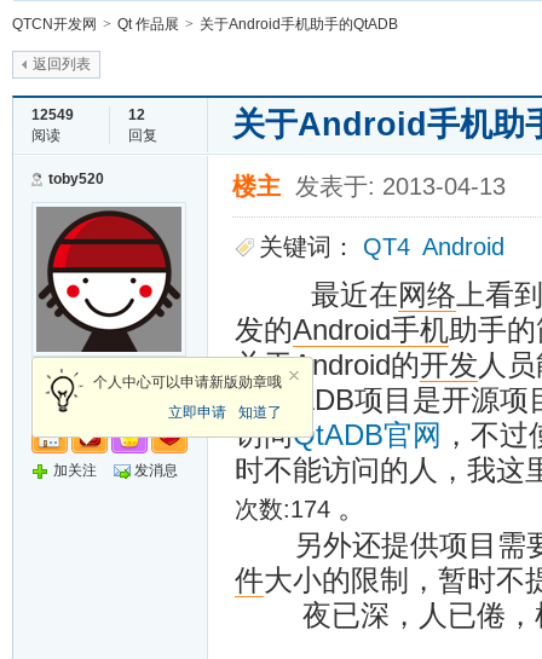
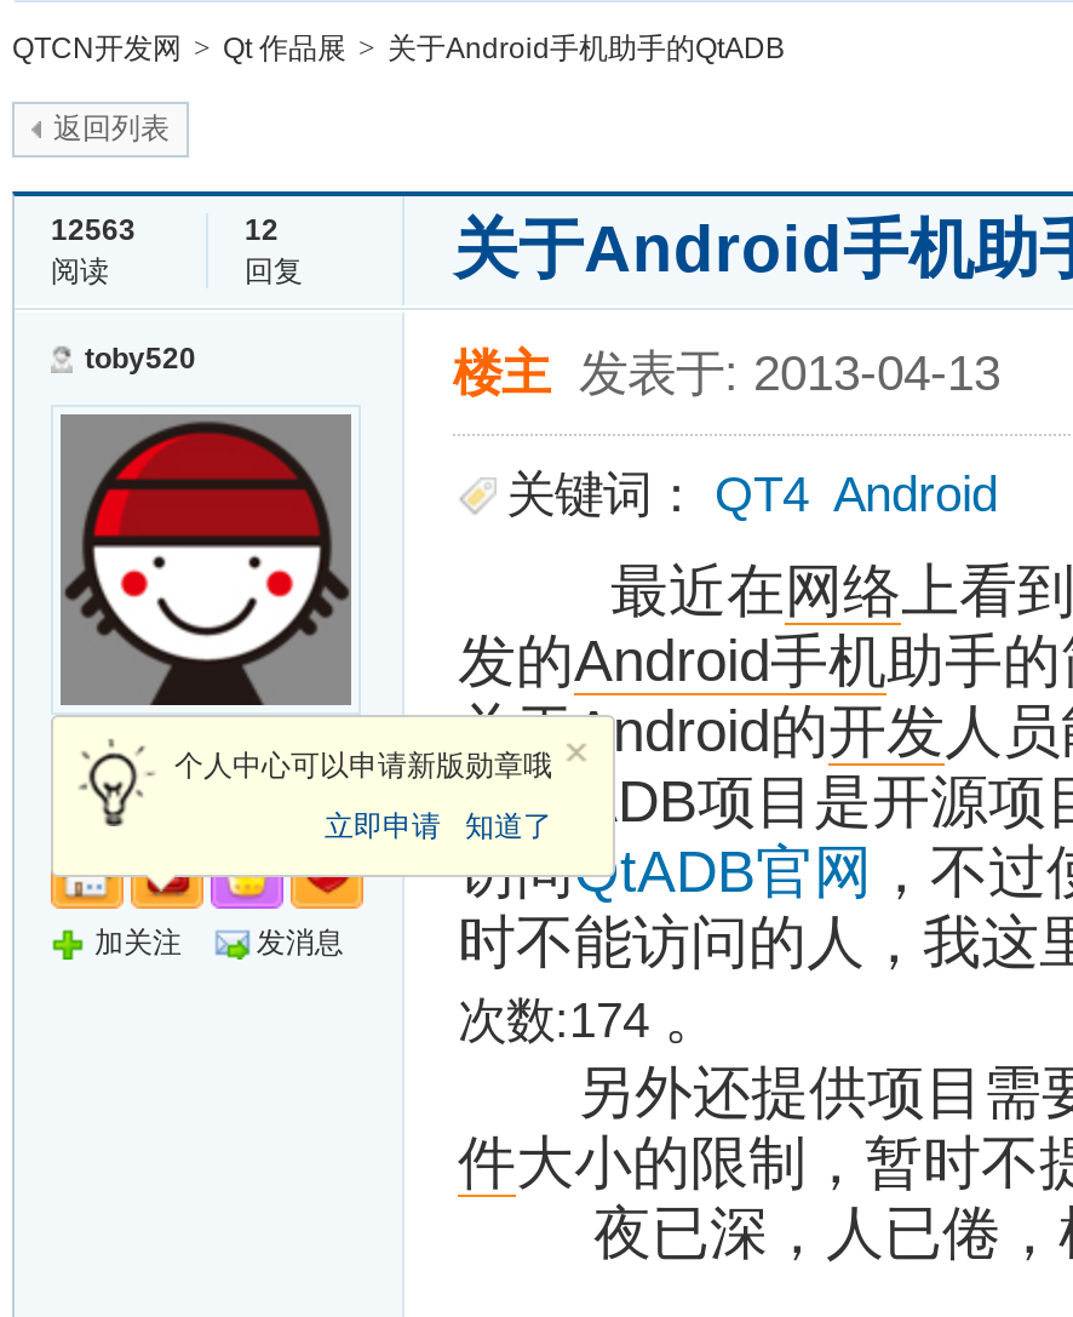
[31,106,74,123] 12549 -> [51,213,136,247] 12563

